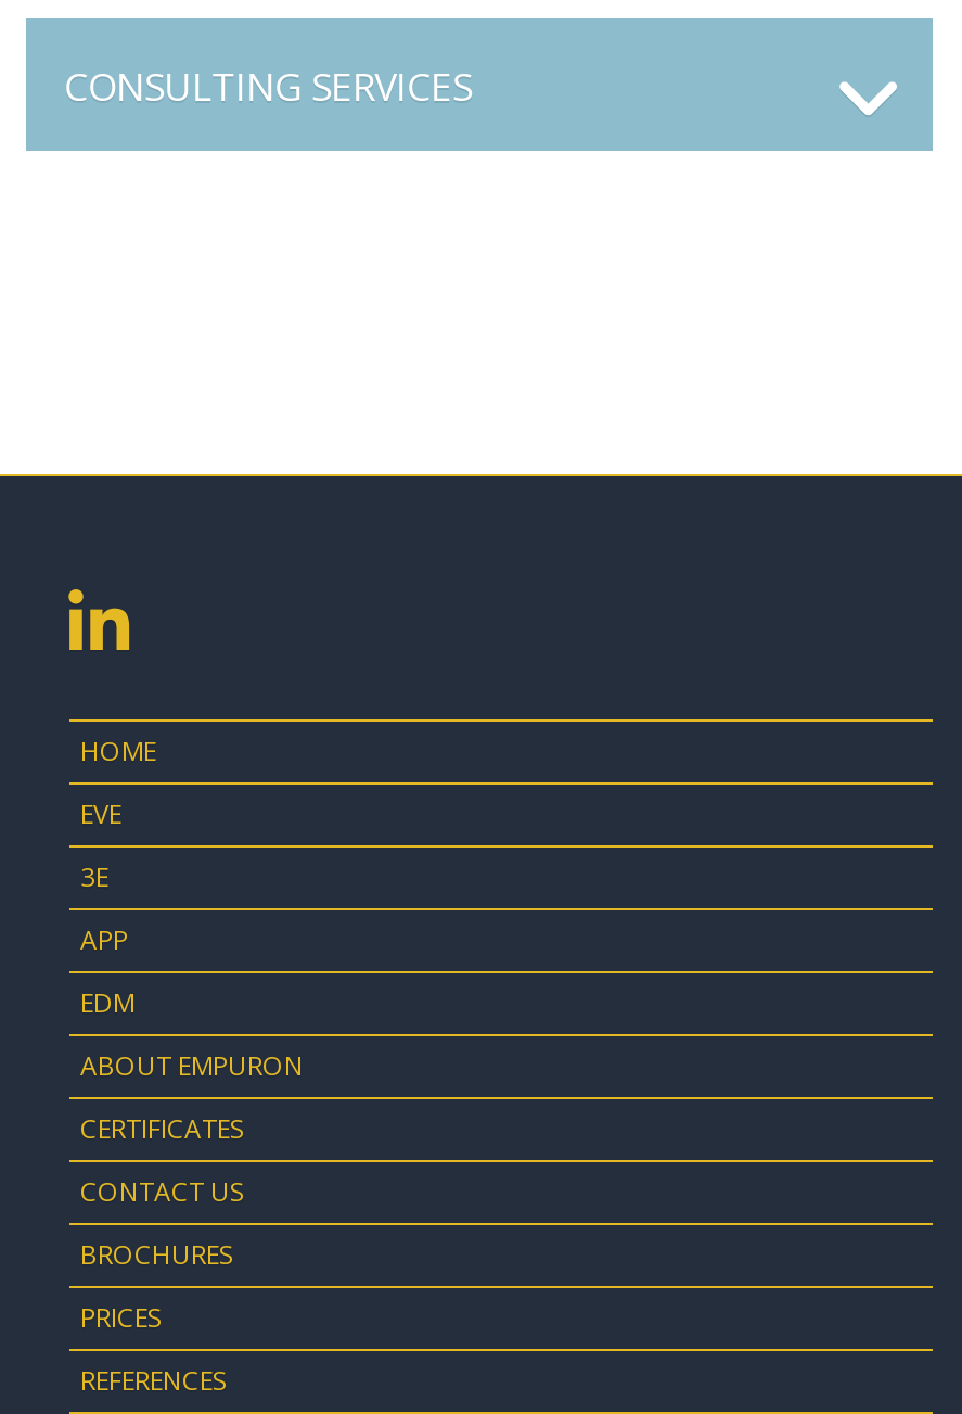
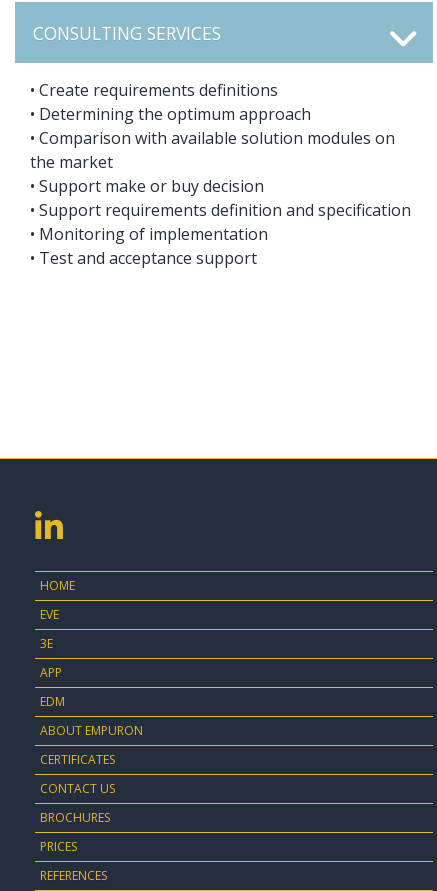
none -> [30,79,411,269] • Create requirements definitions | • Determining the optimum approach | • Comparison with available solution modules on | the market | • Support make or buy decision | • Support requirements definition and specification | • Monitoring of implementation | • Test and acceptance support

